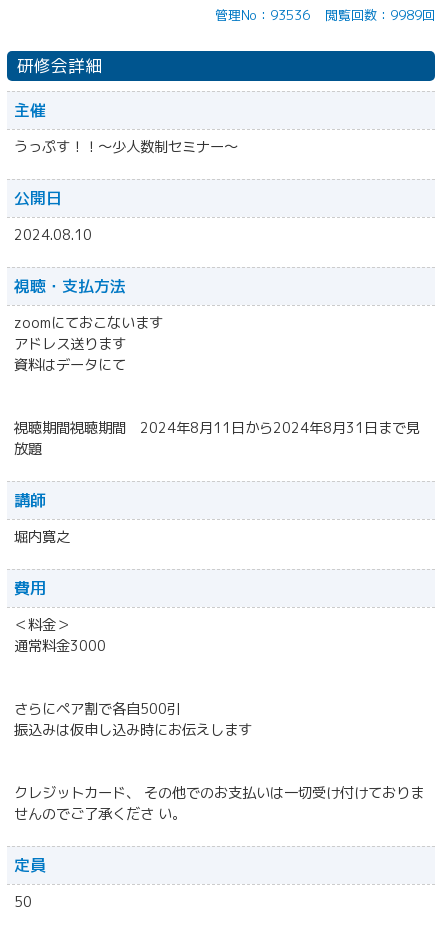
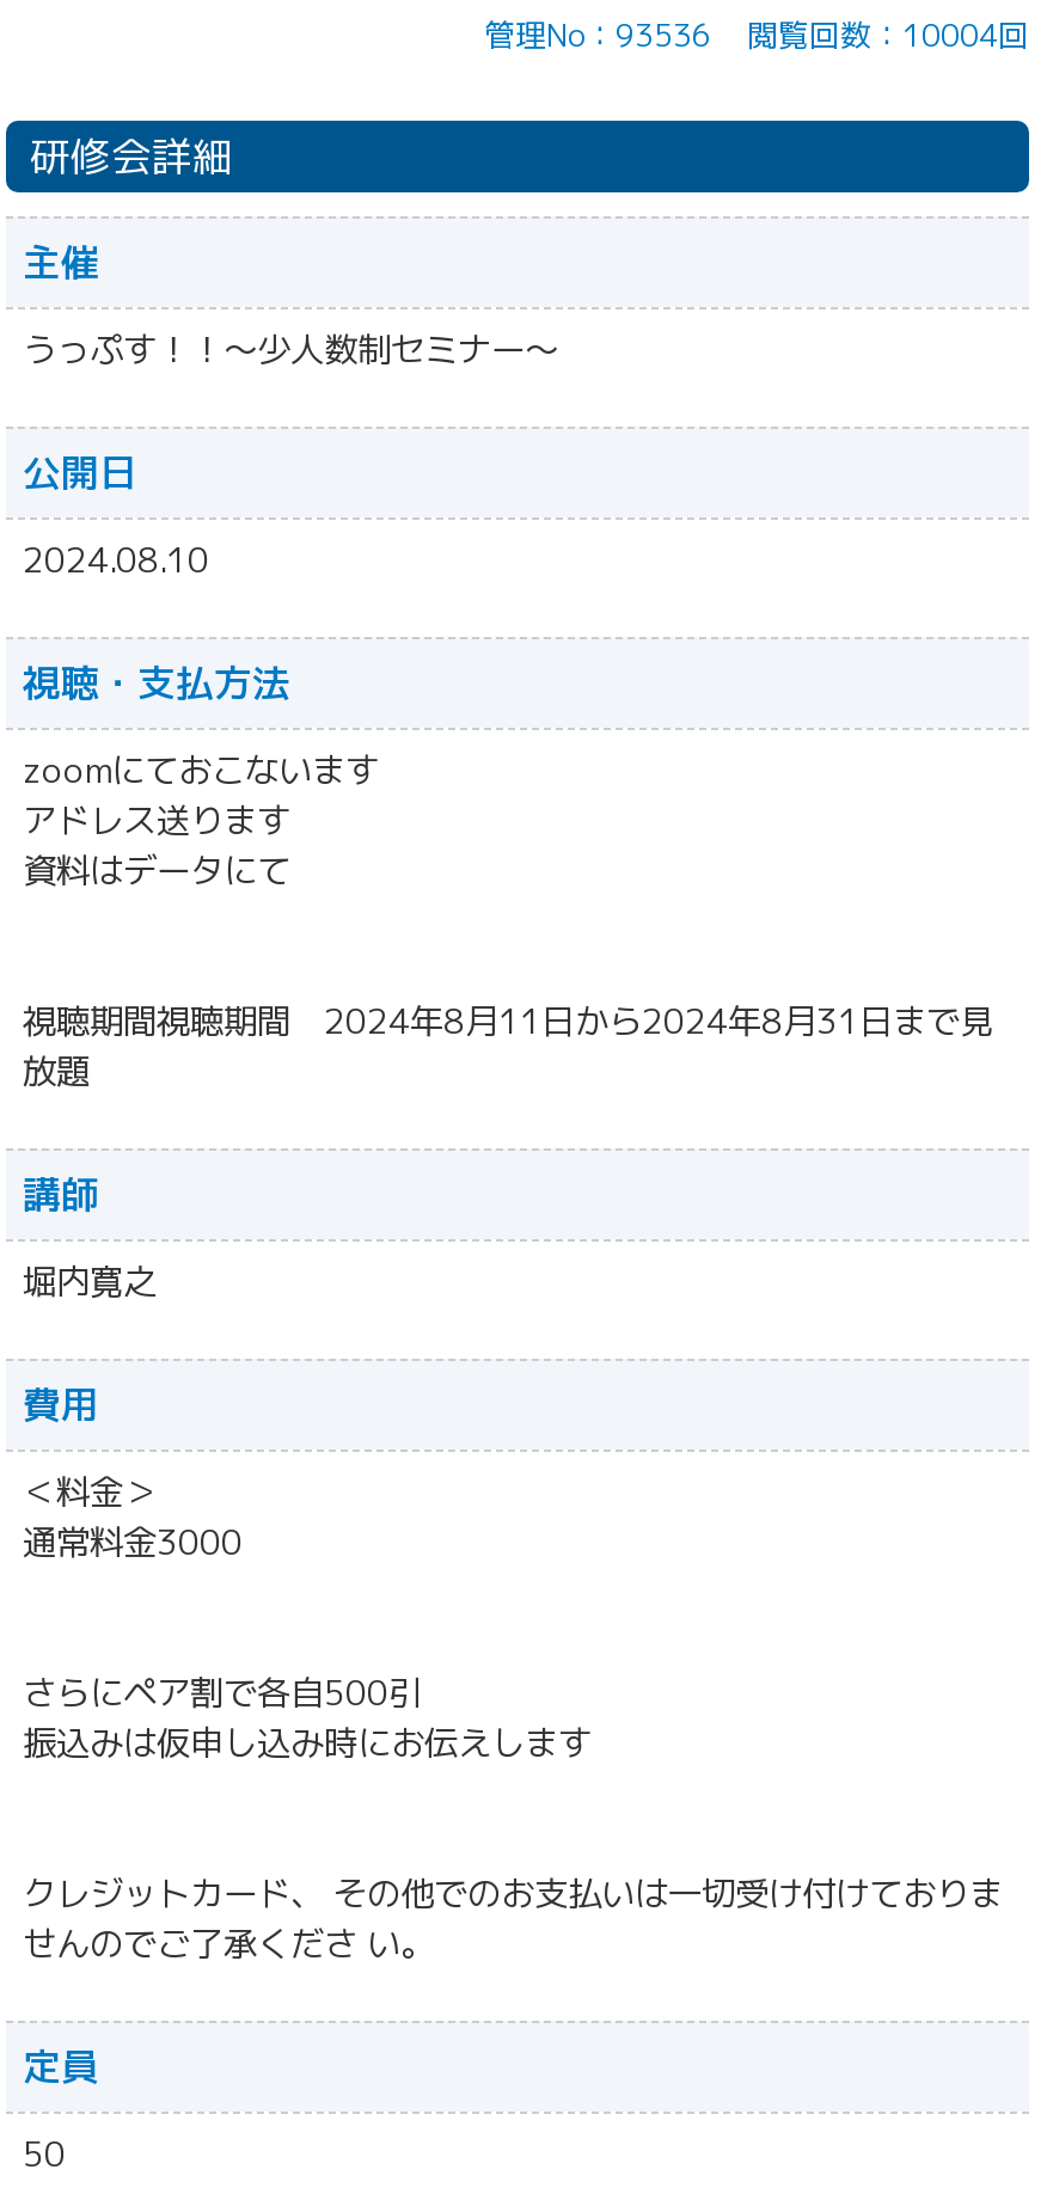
[215,6,435,24] 管理No：93536 閲覧回数：9989回 -> [484,13,1029,56] 管理No：93536 閲覧回数：10004回

